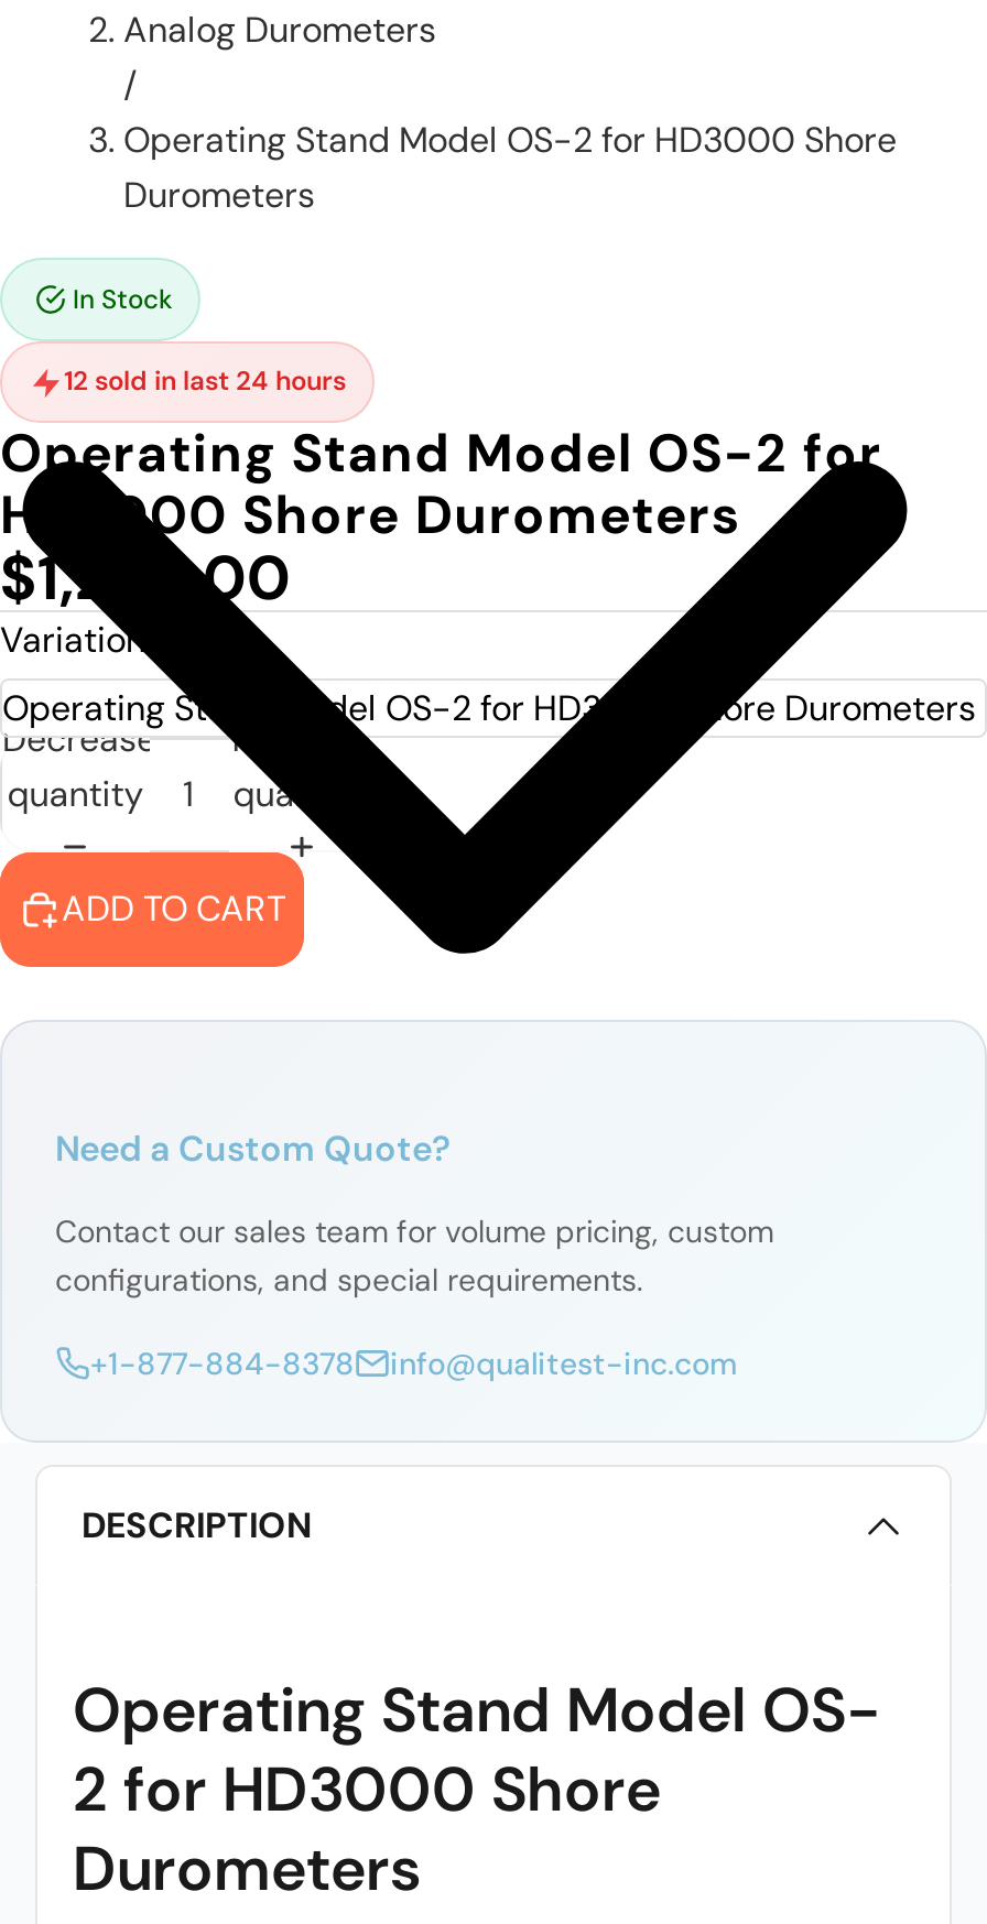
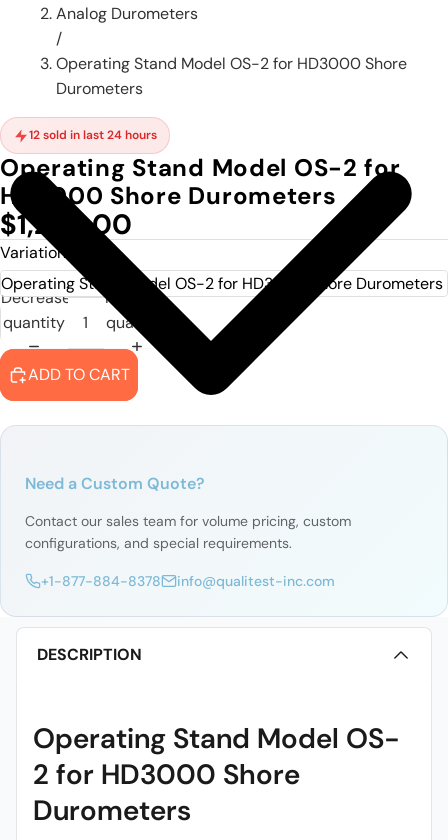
[73,281,172,316] In Stock -> none

